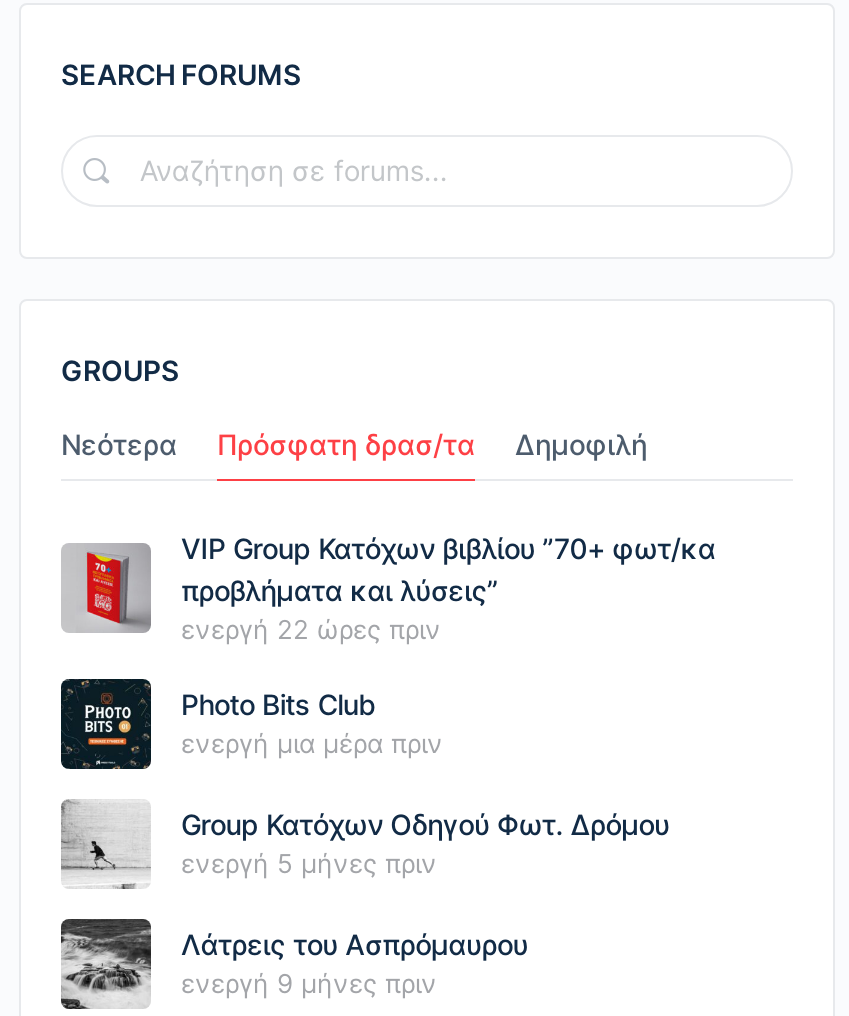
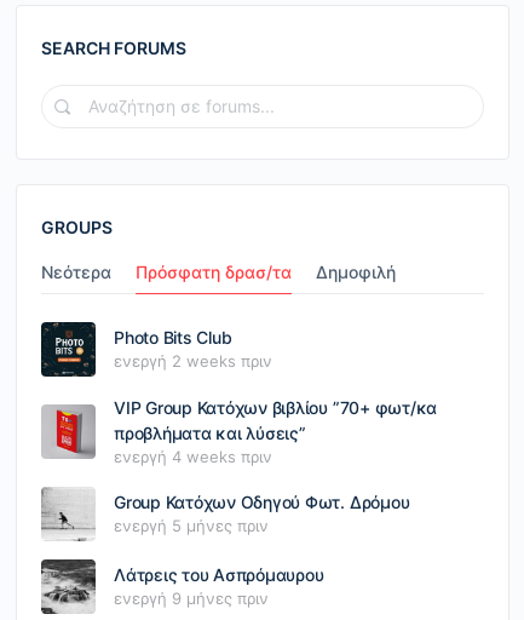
none -> [114,351,272,371] ενεργή 2 weeks πριν
moved [79,530,715,633] -> [52,397,437,459]: [image] | VIP Group Κατόχων βιβλίου ”70+ φωτ/κα | προβλήματα και λύσεις”
[181,612,443,759] ενεργή 22 ώρες πριν | ενεργή μια μέρα πριν -> [114,446,272,466] ενεργή 4 weeks πριν
moved [59,677,376,771] -> [40,321,232,378]: [image] | Photo Bits Club

